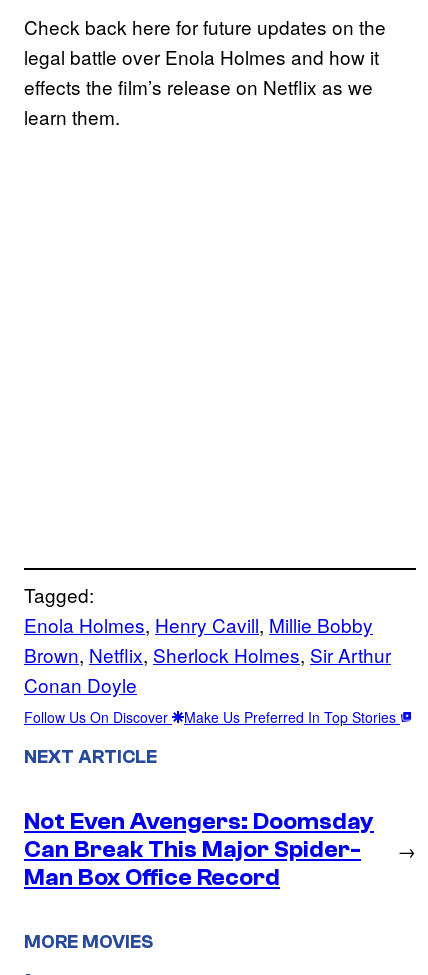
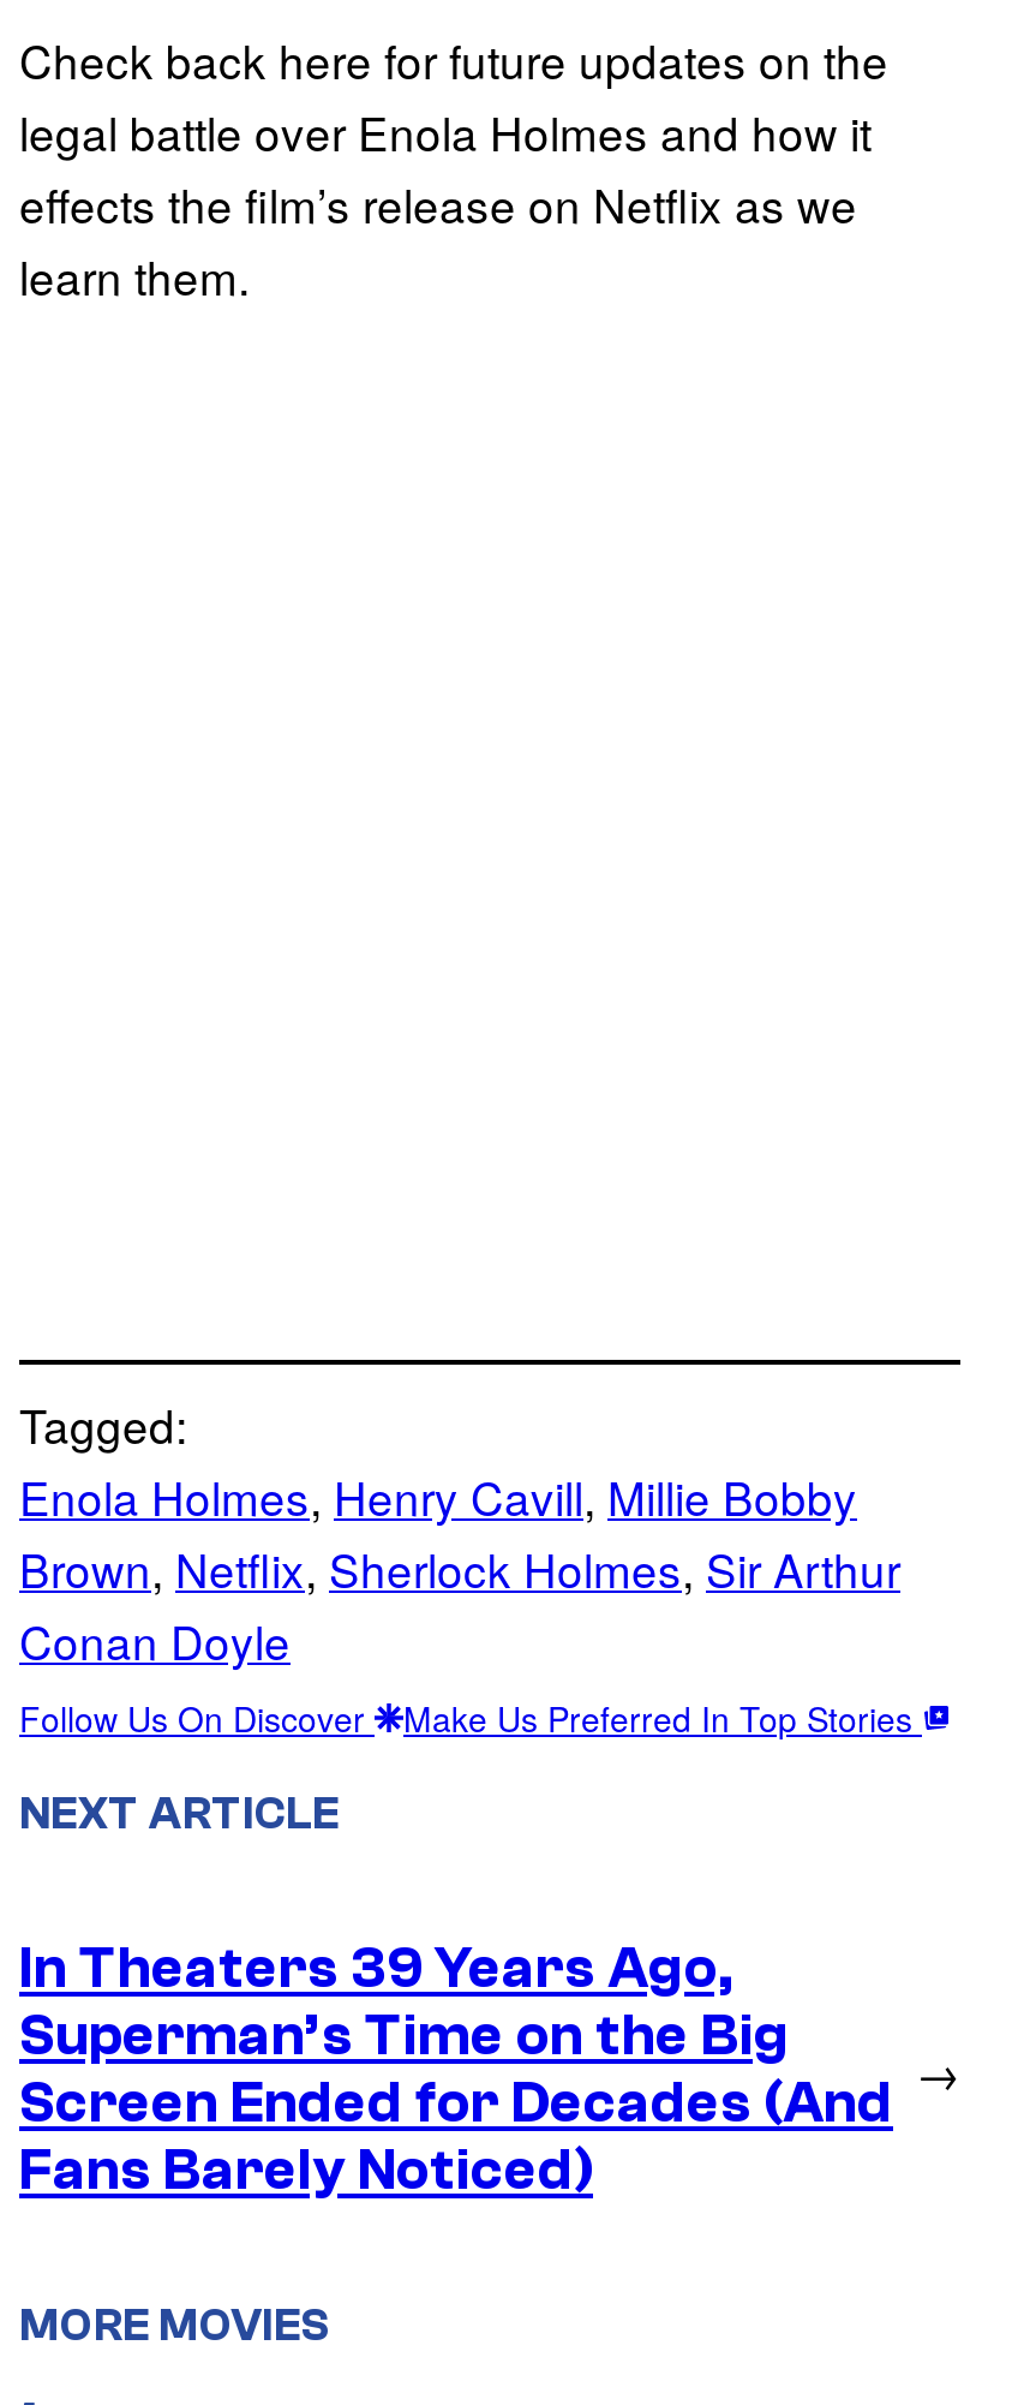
[24,807,374,890] Not Even Avengers: Doomsday | Can Break This Major Spider- | Man Box Office Record -> [19,1935,893,2202] In Theaters 39 Years Ago, | Superman’s Time on the Big | Screen Ended for Decades (And | Fans Barely Noticed)

